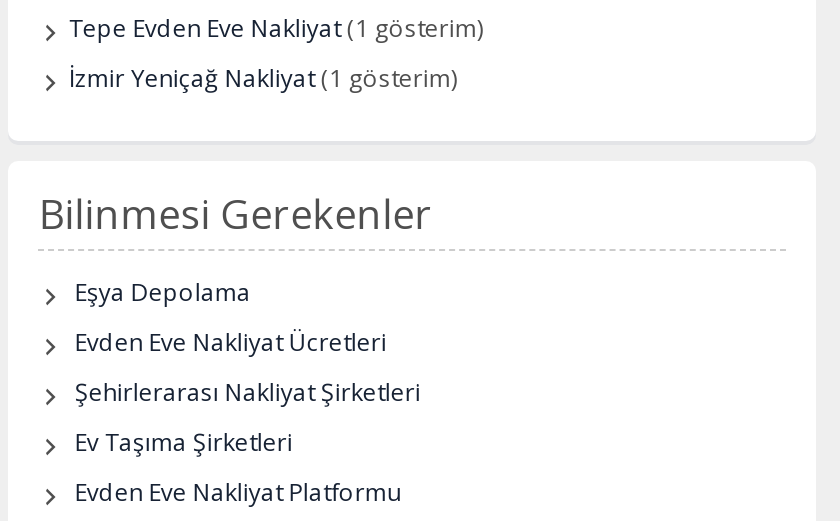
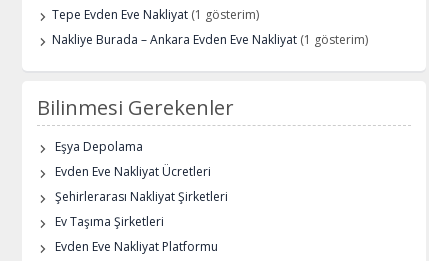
[69,61,457,95] İzmir Yeniçağ Nakliyat (1 gösterim) -> [52,31,368,48] Nakliye Burada – Ankara Evden Eve Nakliyat (1 gösterim)

